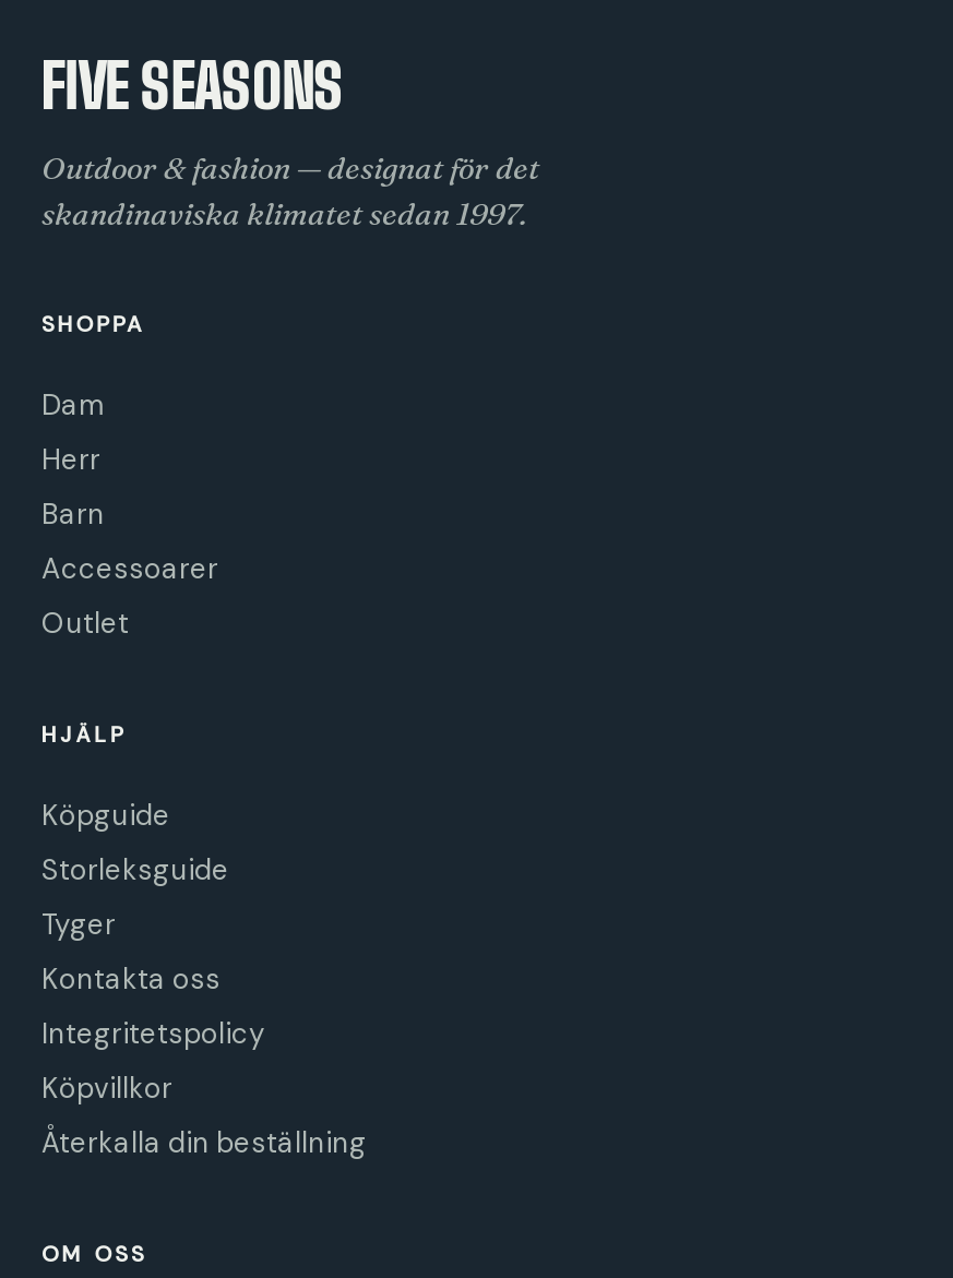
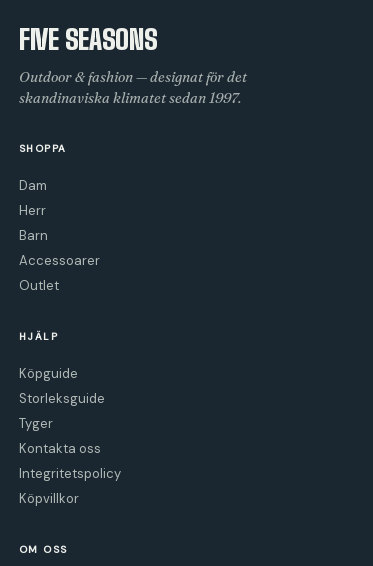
[41,1124,367,1161] Återkalla din beställning -> none

